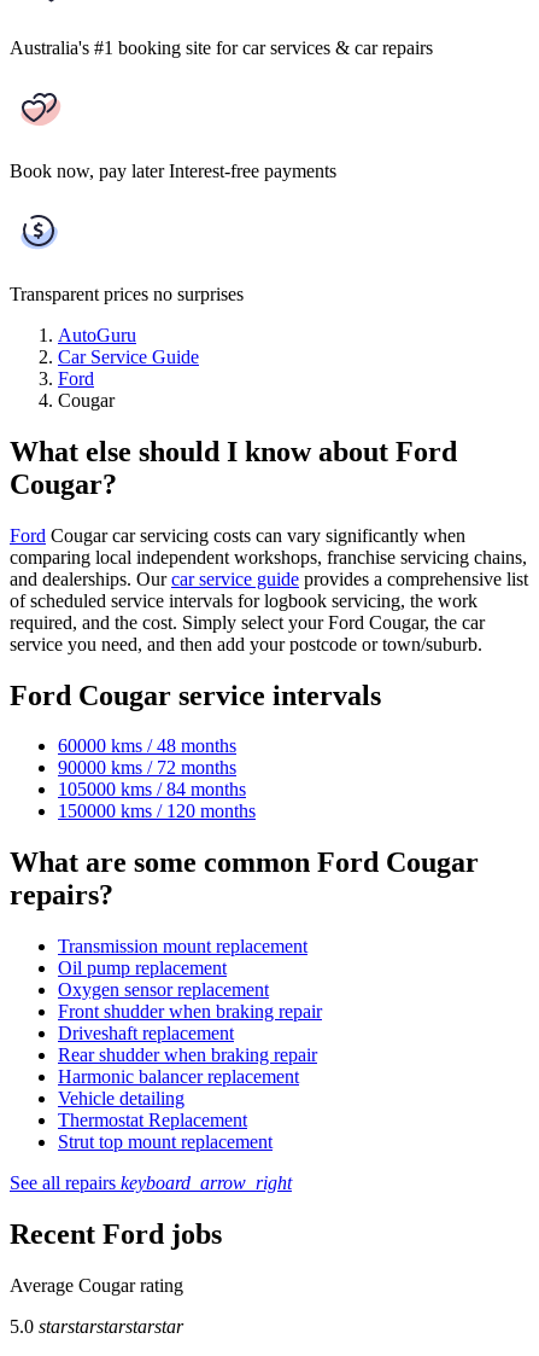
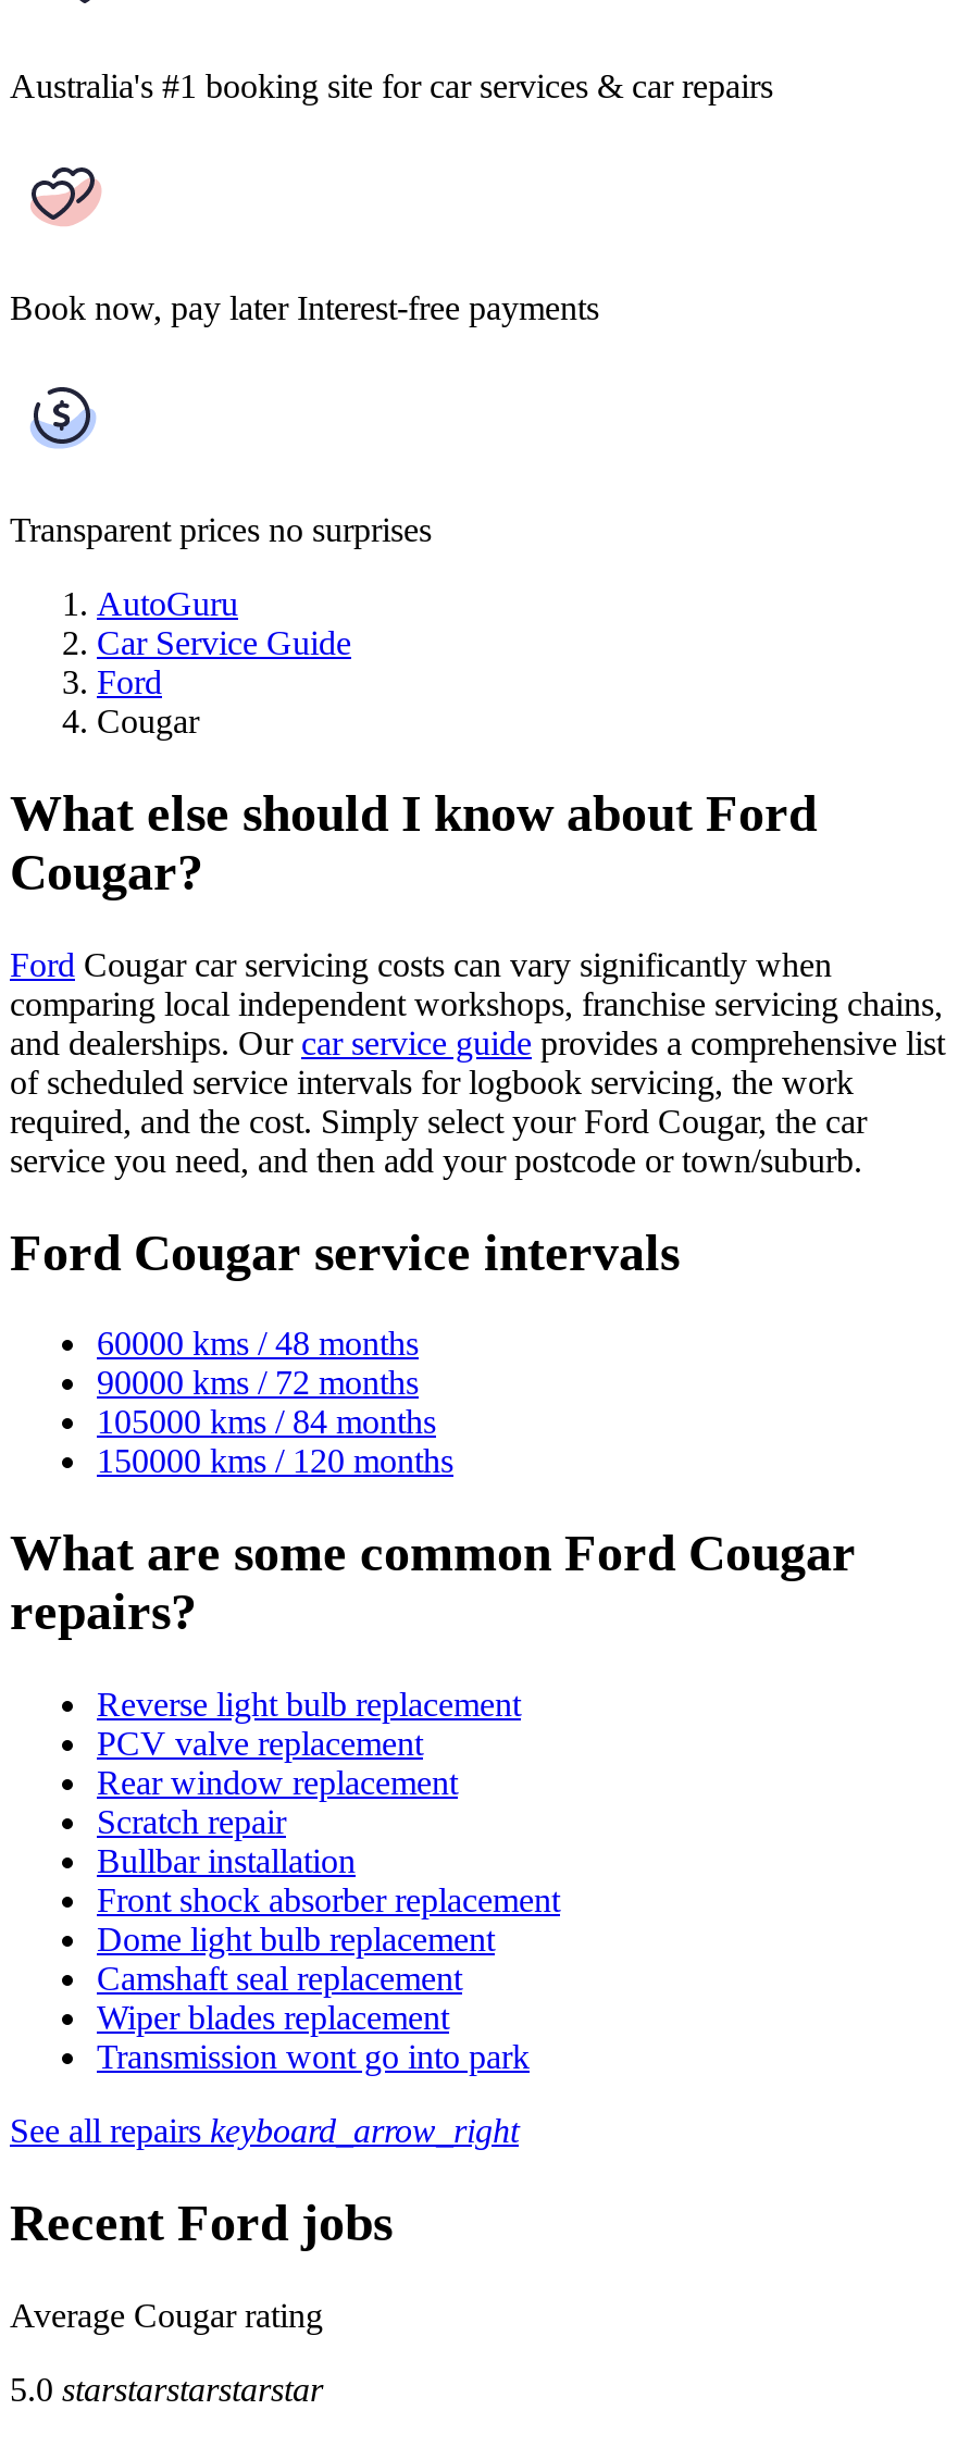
[58,936,322,1152] Transmission mount replacement | Oil pump replacement | Oxygen sensor replacement | Front shudder when braking repair | Driveshaft replacement | Rear shudder when braking repair | Harmonic balancer replacement | Vehicle detailing | Thermostat Replacement | Strut top mount replacement -> [97,1686,560,2075] Reverse light bulb replacement | PCV valve replacement | Rear window replacement | Scratch repair | Bullbar installation | Front shock absorber replacement | Dome light bulb replacement | Camshaft seal replacement | Wiper blades replacement | Transmission wont go into park

